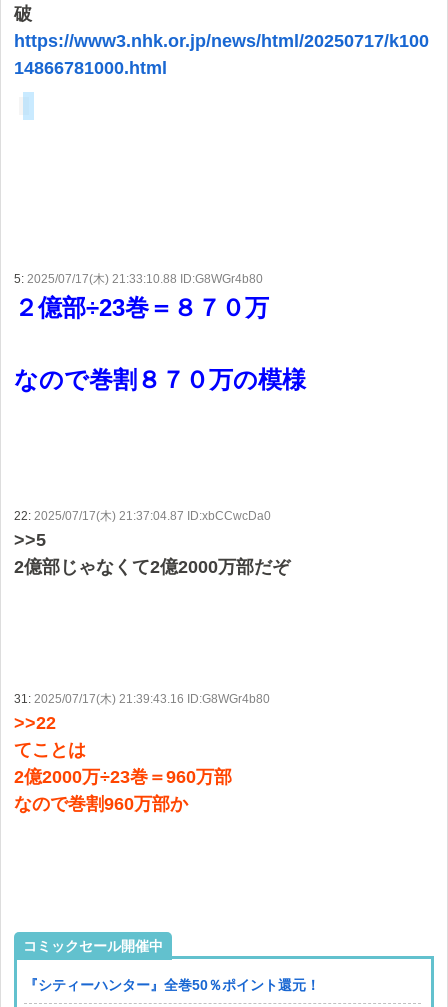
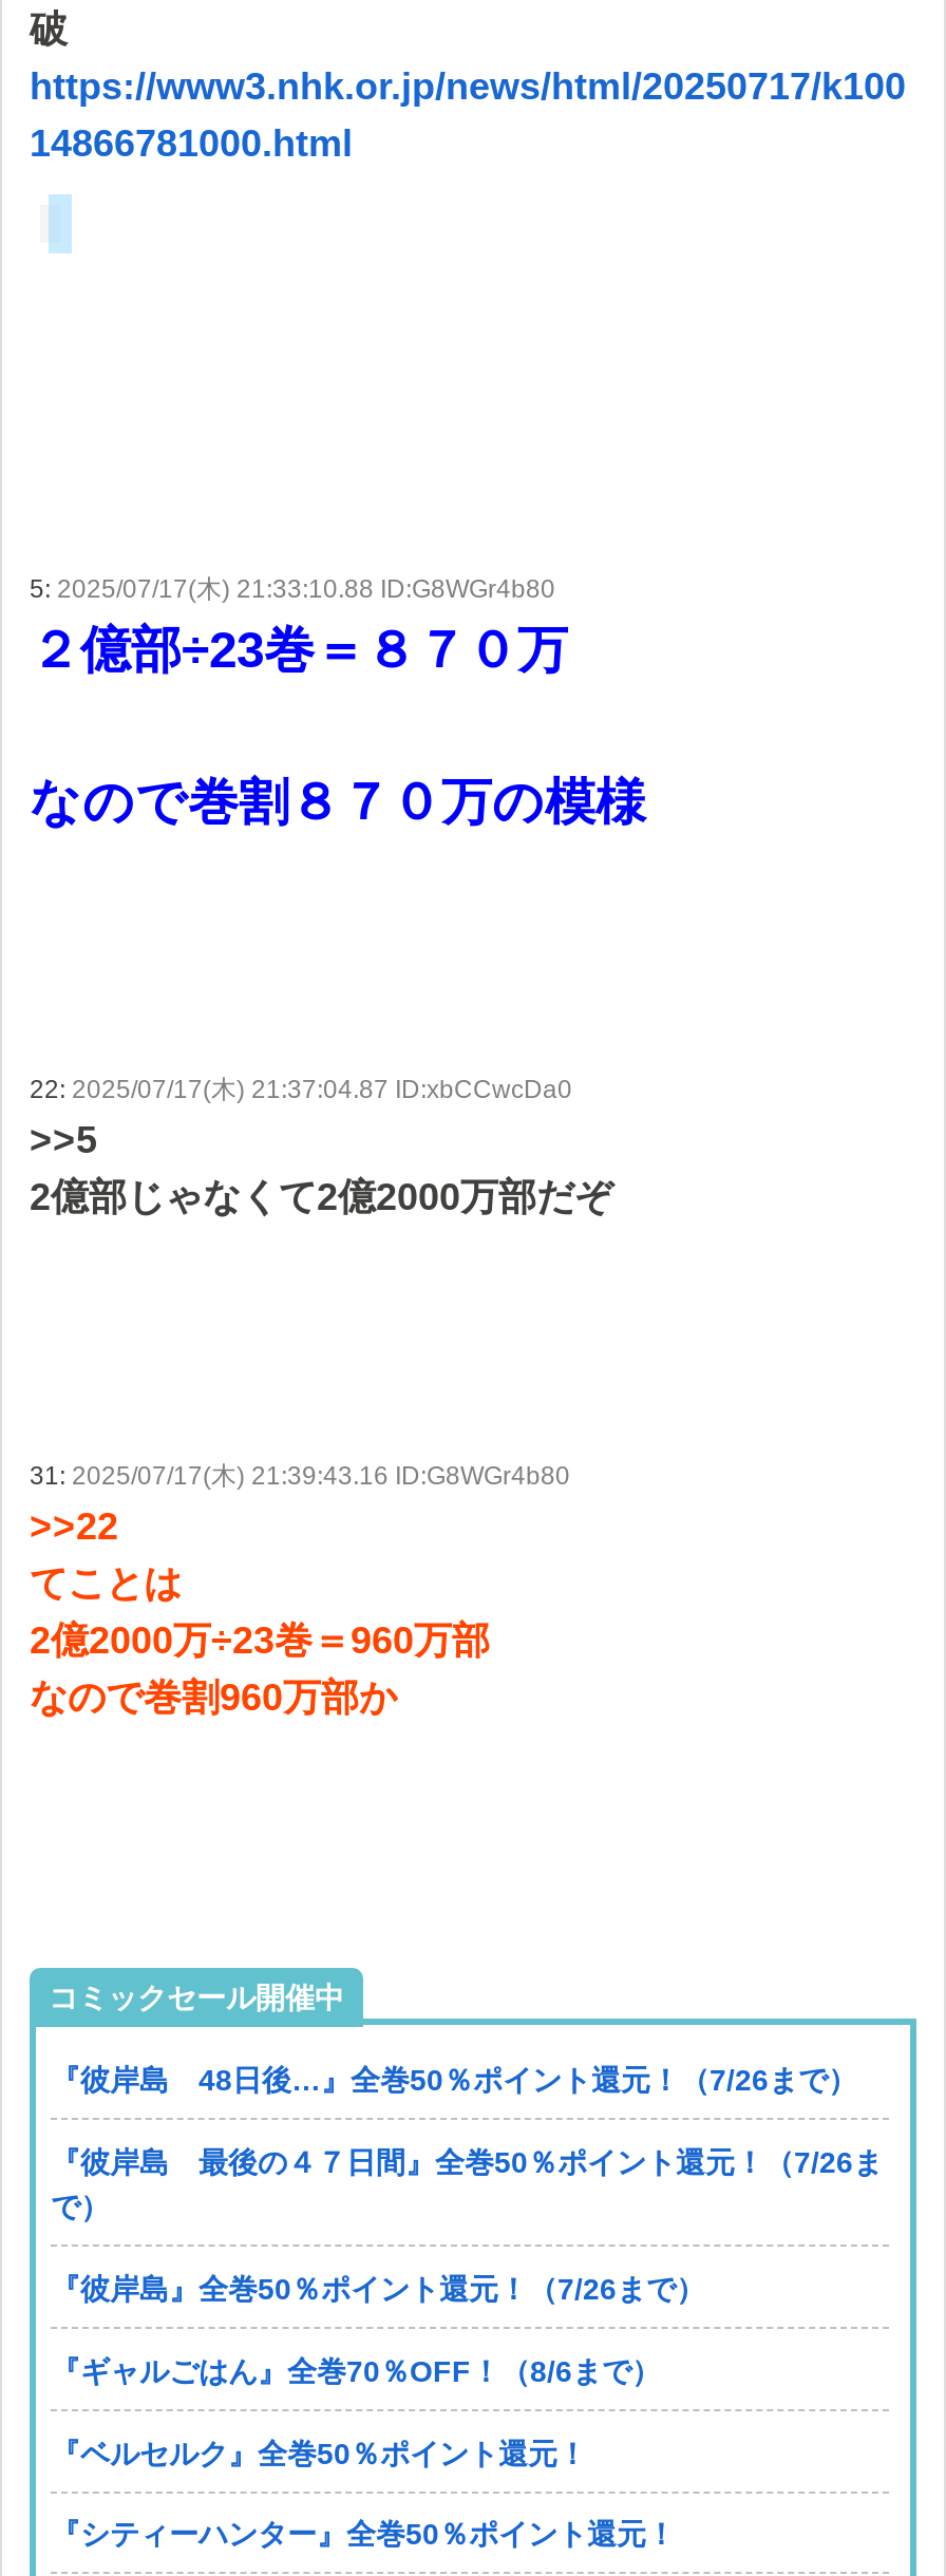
none -> [51,2064,883,2470] 『彼岸島 48日後…』全巻50％ポイント還元！（7/26まで） | 『彼岸島 最後の４７日間』全巻50％ポイント還元！（7/26ま | で） | 『彼岸島』全巻50％ポイント還元！（7/26まで） | 『ギャルごはん』全巻70％OFF！（8/6まで） | 『ベルセルク』全巻50％ポイント還元！

